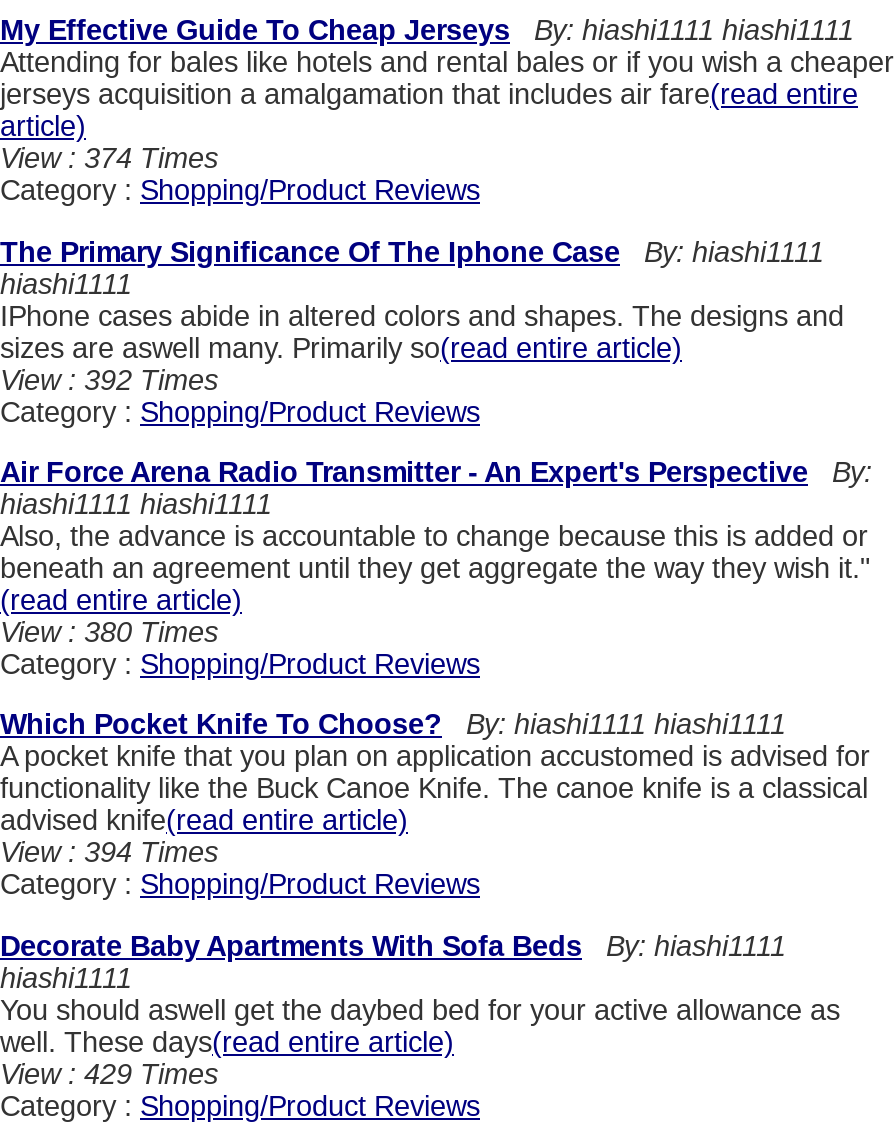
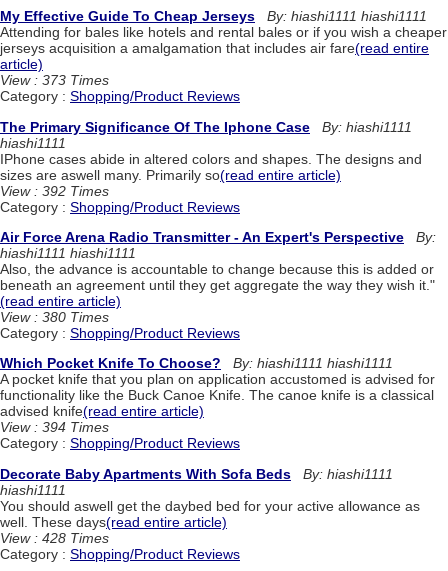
[0,143,218,175] View : 374 Times -> [0,72,109,88] View : 373 Times
[0,1058,218,1090] View : 429 Times -> [0,530,109,546] View : 428 Times

